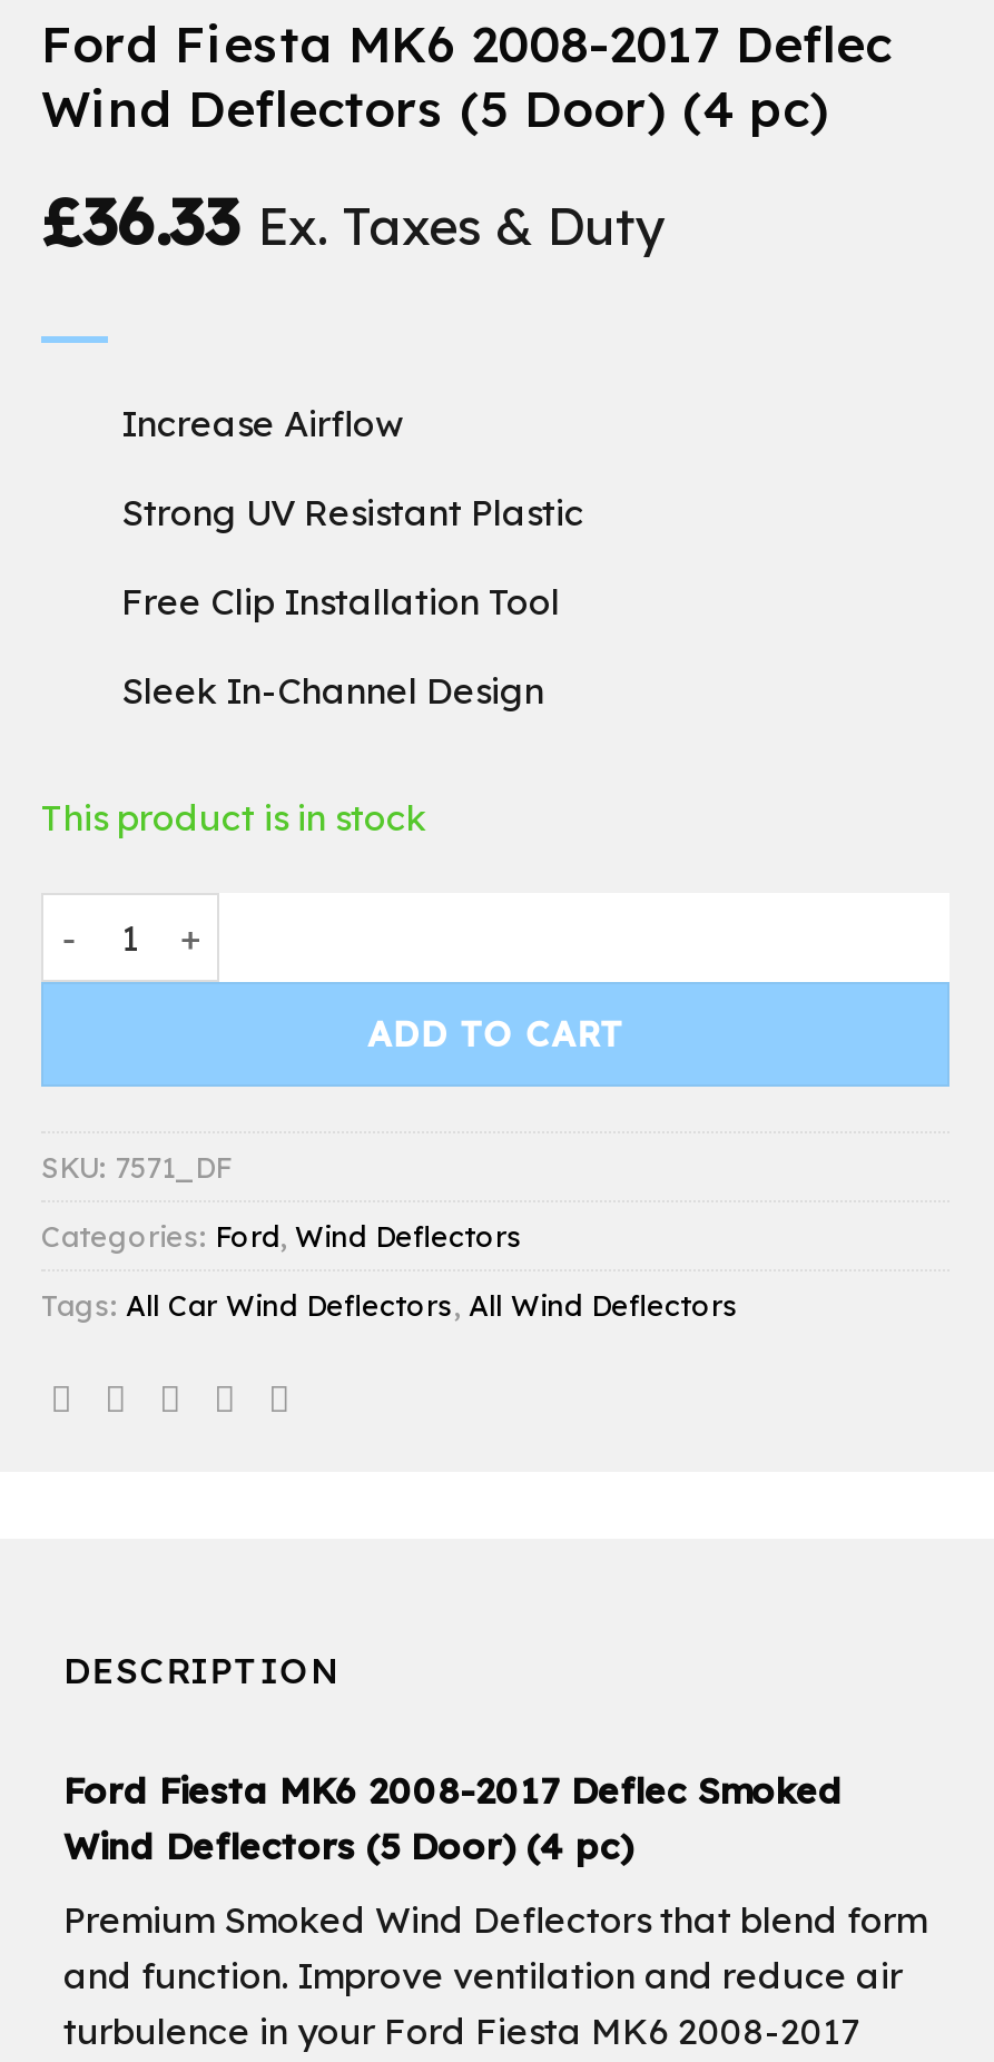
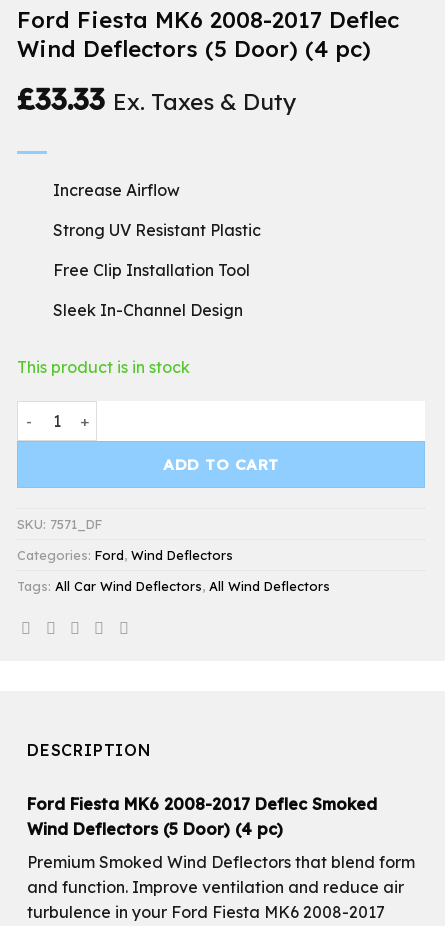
[41,181,665,261] £36.33 Ex. Taxes & Duty -> [17,81,296,117] £33.33 Ex. Taxes & Duty

